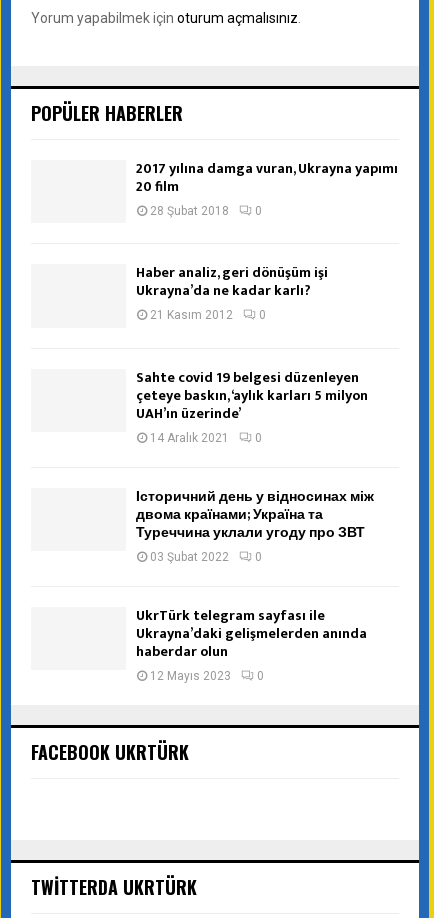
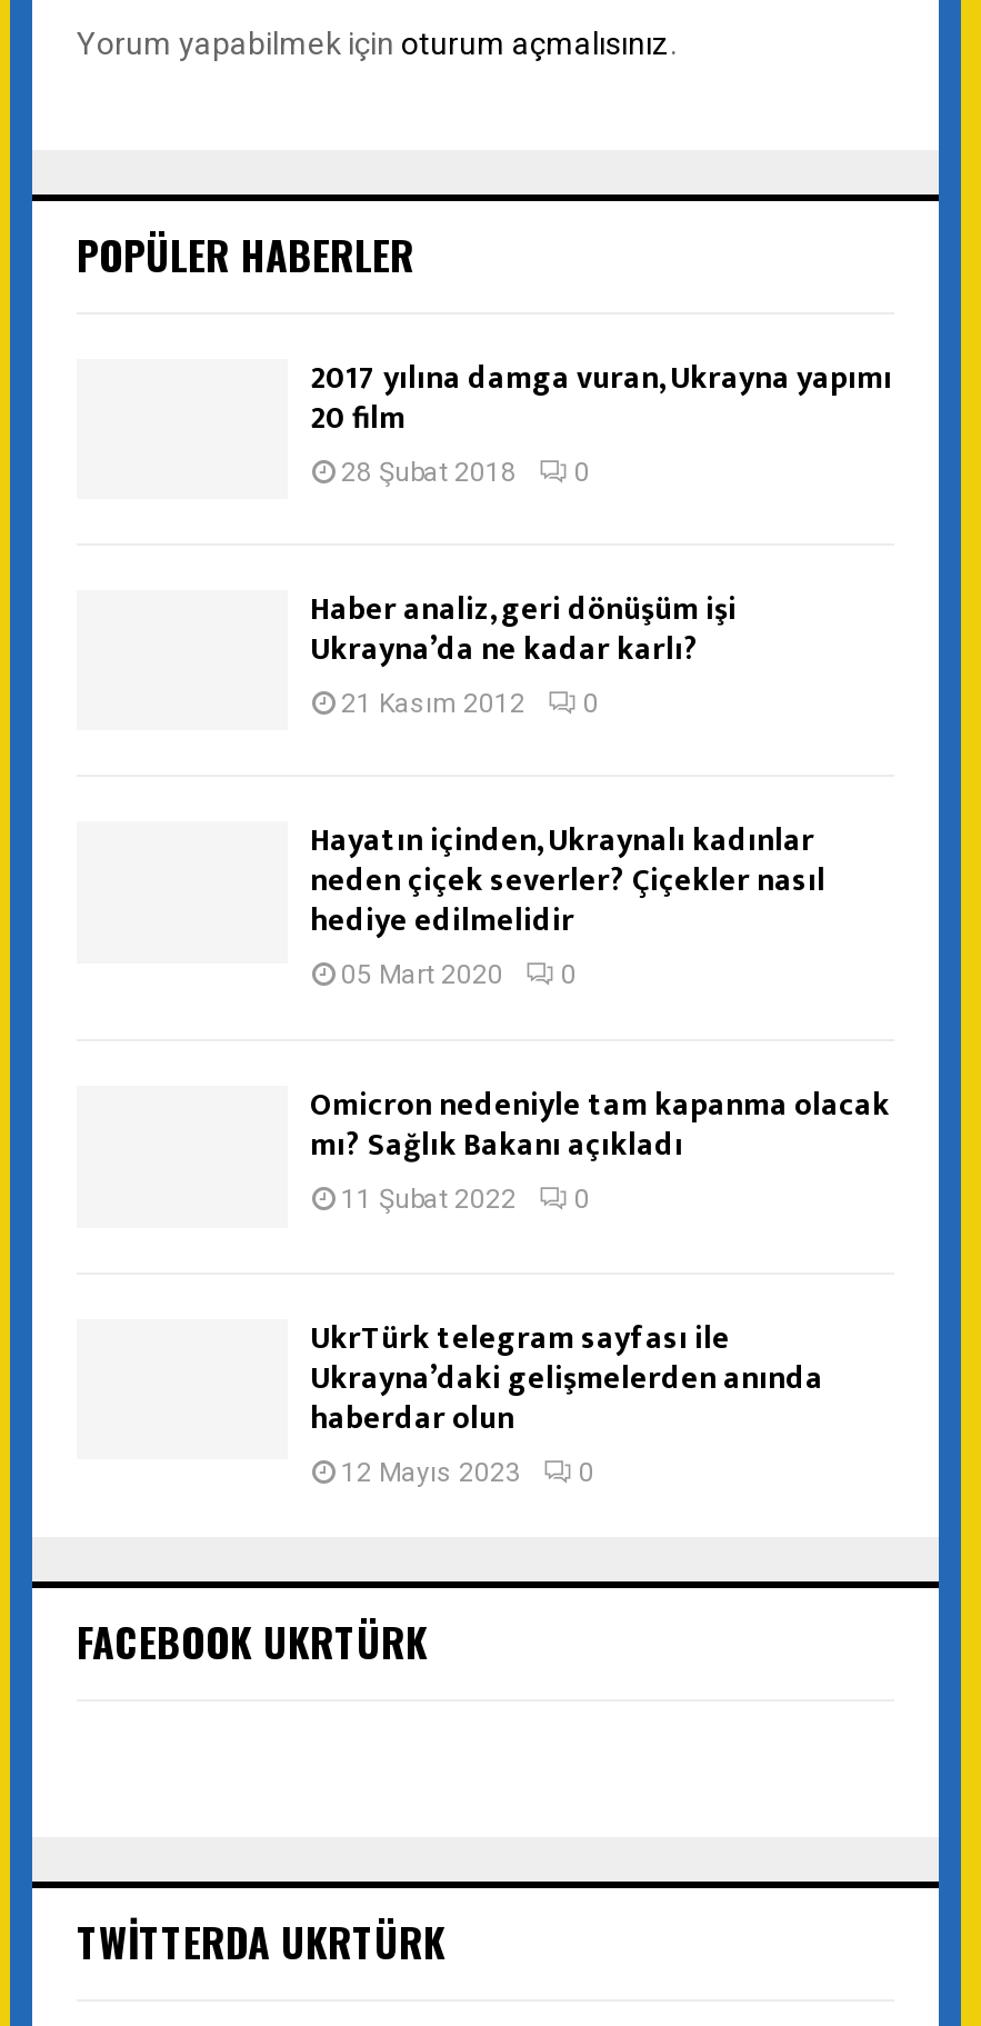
[136,366,368,445] Sahte covid 19 belgesi düzenleyen | çeteye baskın, ‘aylık karları 5 milyon | UAH’ın üzerinde’ | 14 Aralık 2021 -> [310,815,825,990] Hayatın içinden, Ukraynalı kadınlar | neden çiçek severler? Çiçekler nasıl | hediye edilmelidir | 05 Mart 2020
[136,485,374,564] Історичний день у відносинах між | двома країнами; Україна та | Туреччина уклали угоду про ЗВТ | 03 Şubat 2022 -> [310,1079,890,1215] Omicron nedeniyle tam kapanma olacak | mı? Sağlık Bakanı açıkladı | 11 Şubat 2022

